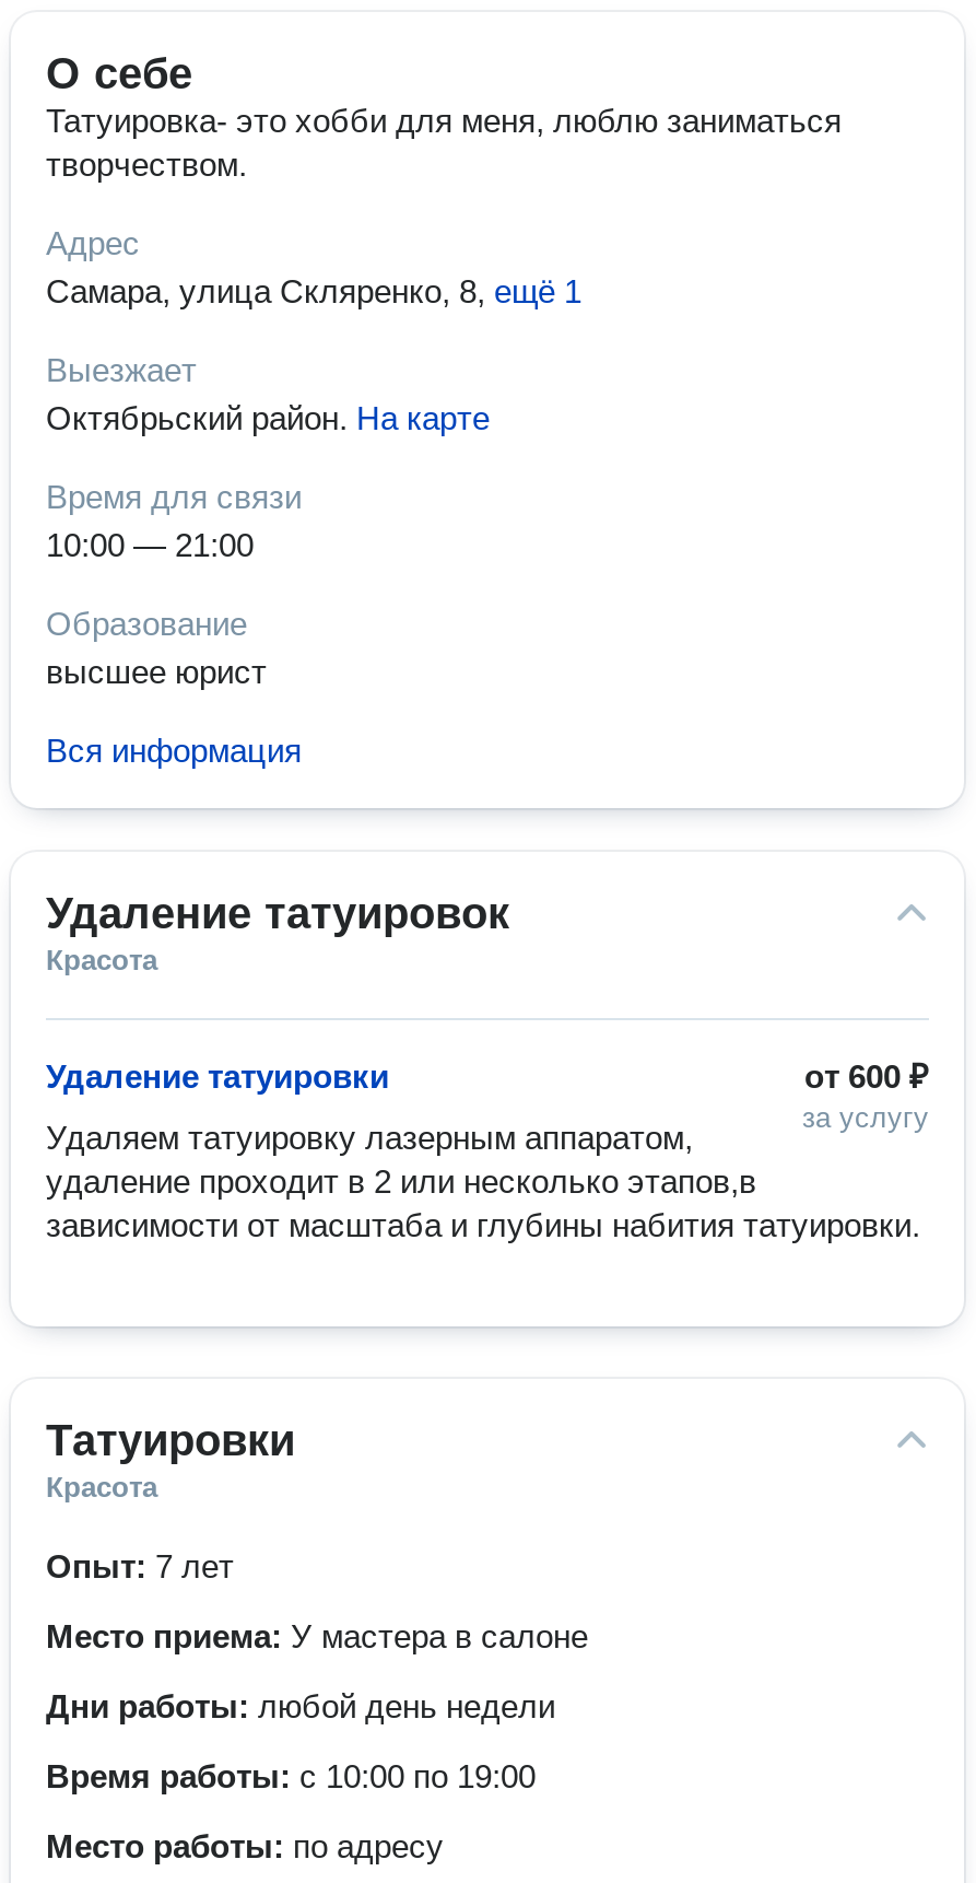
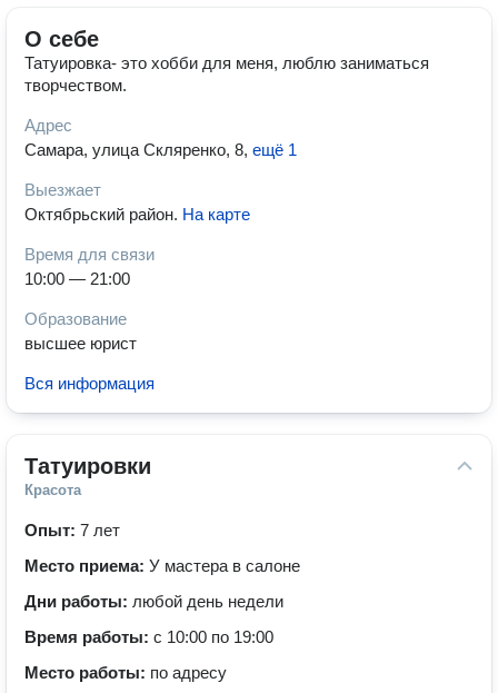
[46,889,929,1134] Удаление татуировок | Красота | от 600 ₽ | за услугу -> none
[46,1057,920,1243] Удаление татуировки | Удаляем татуировку лазерным аппаратом, | удаление проходит в 2 или несколько этапов,в | зависимости от масштаба и глубины набития татуировки. -> none

